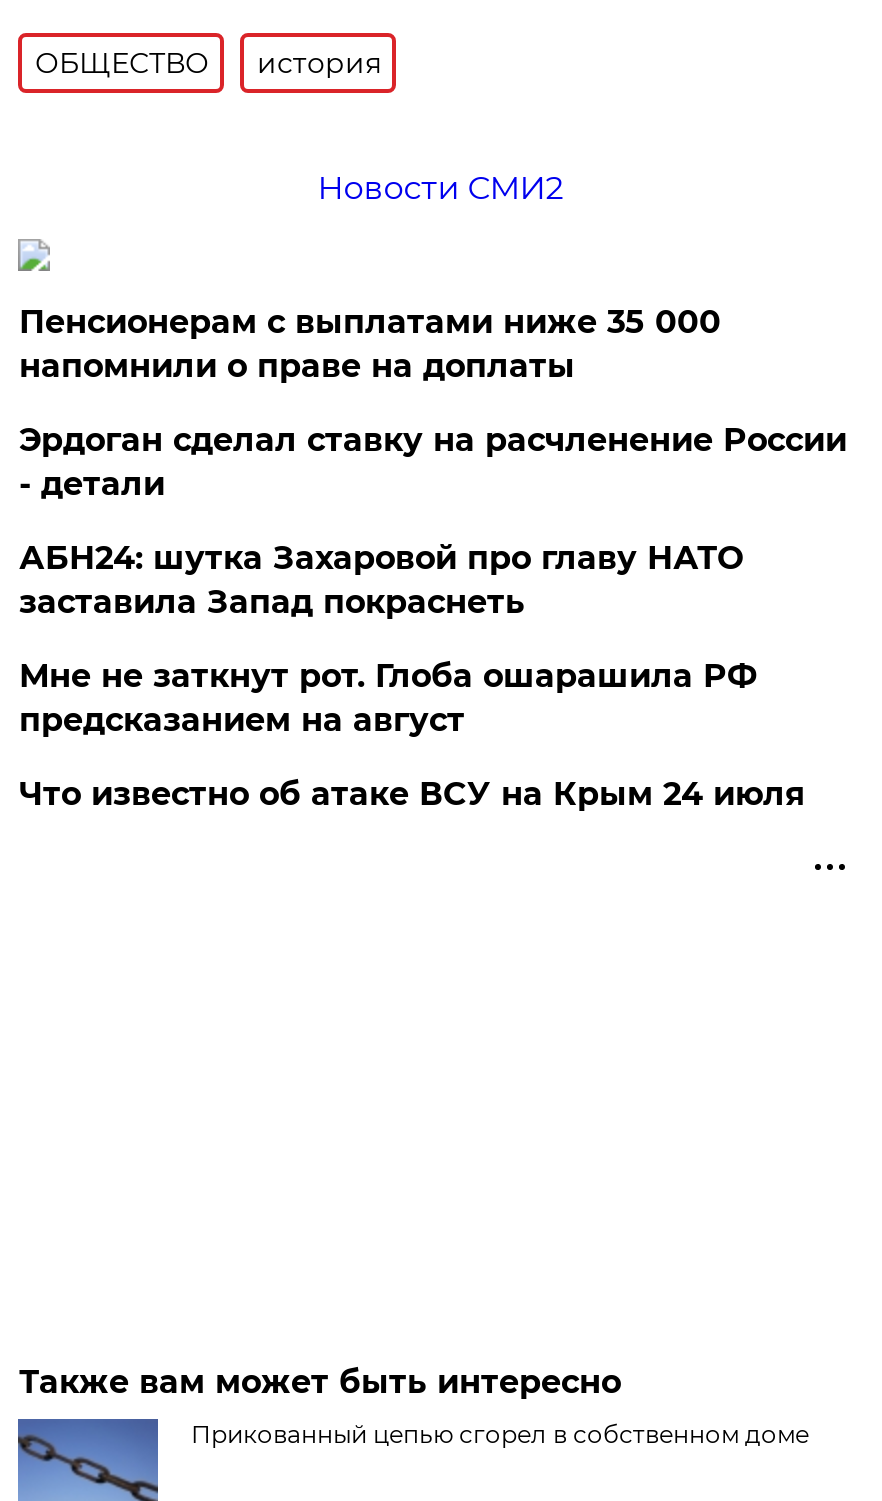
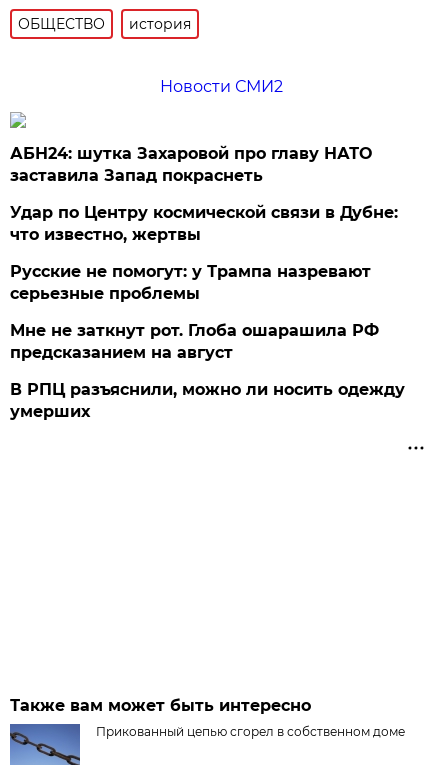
[19,303,847,503] Пенсионерам с выплатами ниже 35 000 | напомнили о праве на доплаты | Эрдоган сделал ставку на расчленение России | - детали -> none
moved [19,539,743,621] -> [10,144,372,185]: АБН24: шутка Захаровой про главу НАТО | заставила Запад покраснеть
none -> [10,203,398,303] Удар по Центру космической связи в Дубне: | что известно, жертвы | Русские не помогут: у Трампа назревают | серьезные проблемы
[19,775,805,813] Что известно об атаке ВСУ на Крым 24 июля -> [10,380,405,421] В РПЦ разъяснили, можно ли носить одежду | умерших

